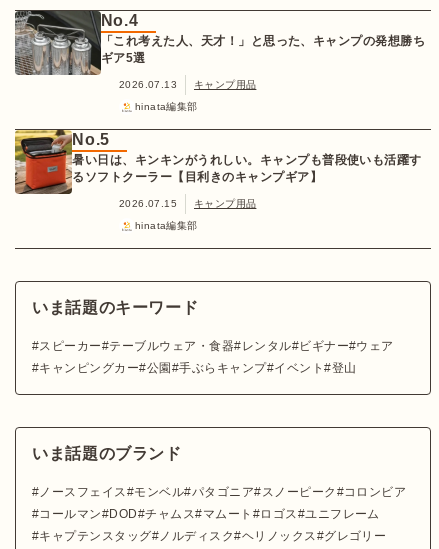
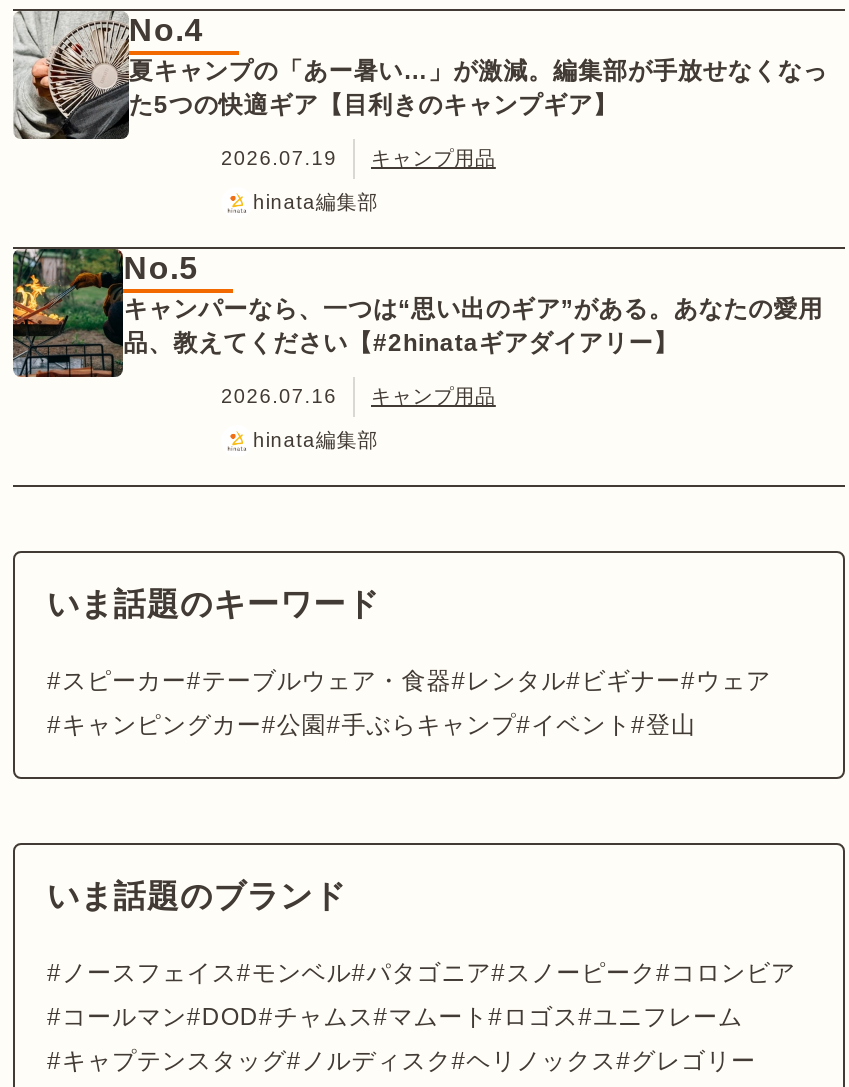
[15,10,425,76] [image] | 「これ考えた人、天才！」と思った、キャンプの発想勝ち | ギア5選 -> [15,9,828,139] [image] | 夏キャンプの「あー暑い…」が激減。編集部が手放せなくなっ | た5つの快適ギア【目利きのキャンプギア】
[119,79,256,90] 2026.07.13 キャンプ用品 -> [221,148,496,170] 2026.07.19 キャンプ用品
[14,129,422,195] [image] | 暑い日は、キンキンがうれしい。キャンプも普段使いも活躍す | るソフトクーラー【目利きのキャンプギア】 -> [11,247,823,379] [image] | キャンパーなら、一つは“思い出のギア”がある。あなたの愛用 | 品、教えてください【#2hinataギアダイアリー】
[119,198,256,209] 2026.07.15 キャンプ用品 -> [221,386,496,408] 2026.07.16 キャンプ用品

